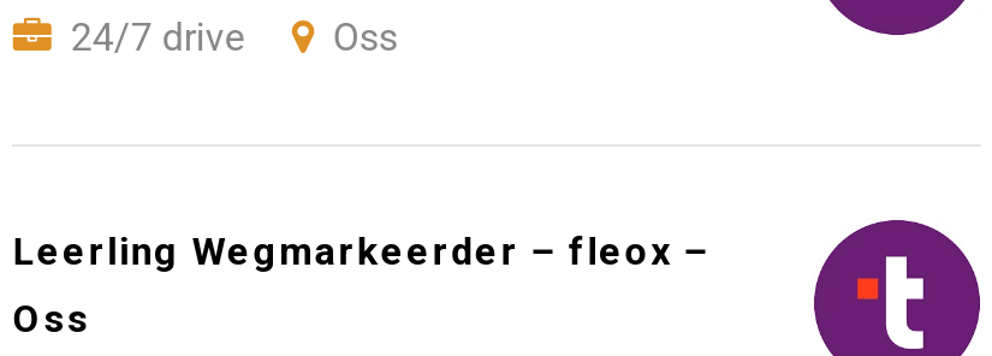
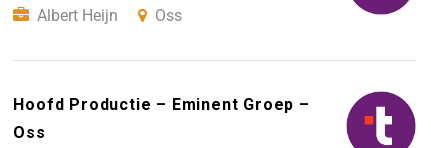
[71,13,244,59] 24/7 drive -> [37,5,118,24] Albert Heijn
[13,227,709,273] Leerling Wegmarkeerder – fleox – -> [13,94,310,113] Hoofd Productie – Eminent Groep –

